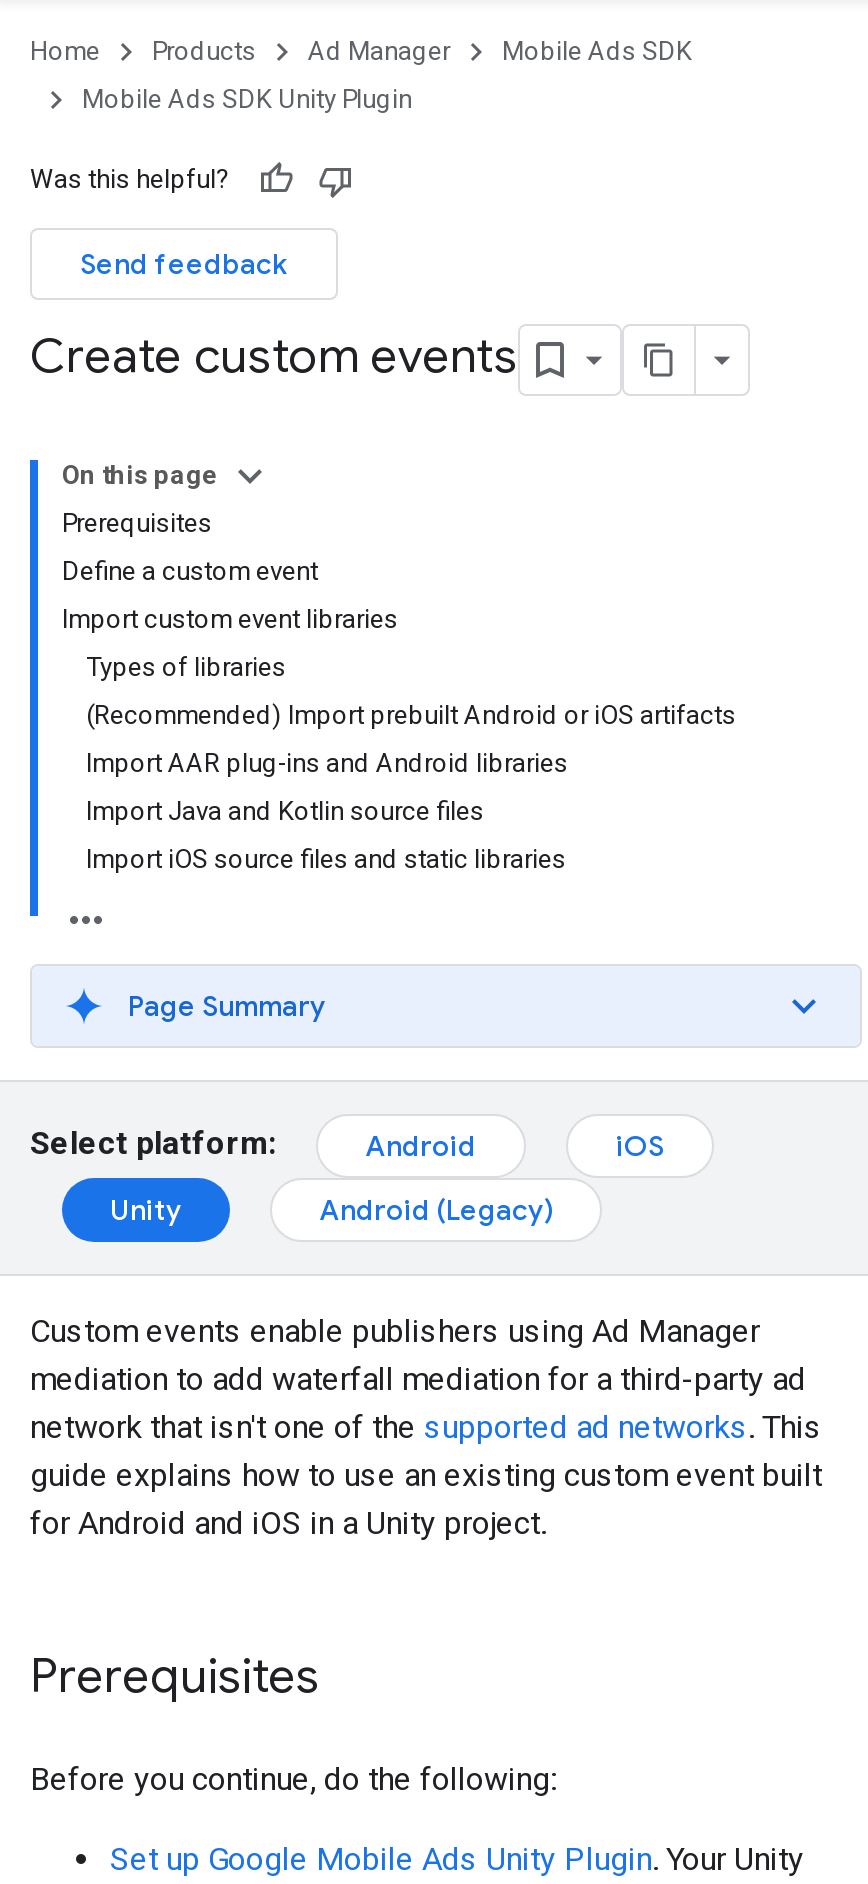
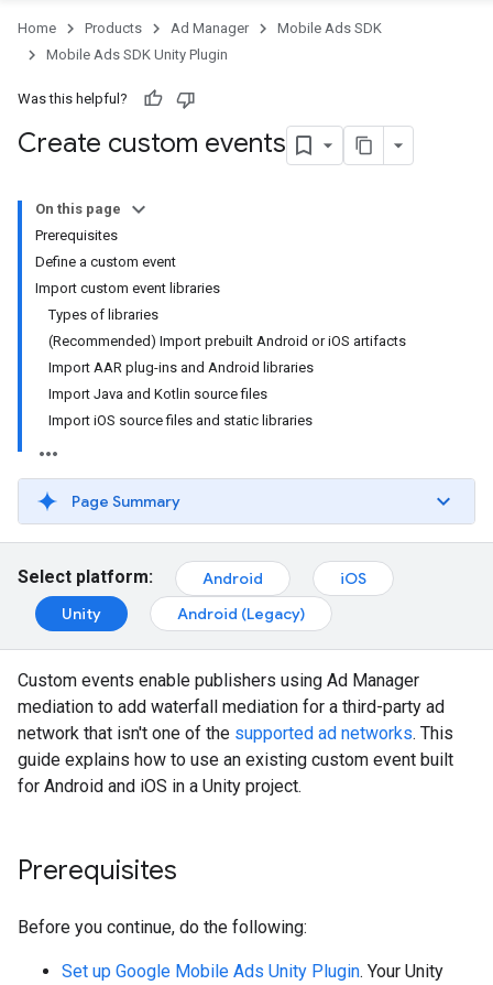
[80,246,288,282] Send feedback -> none

